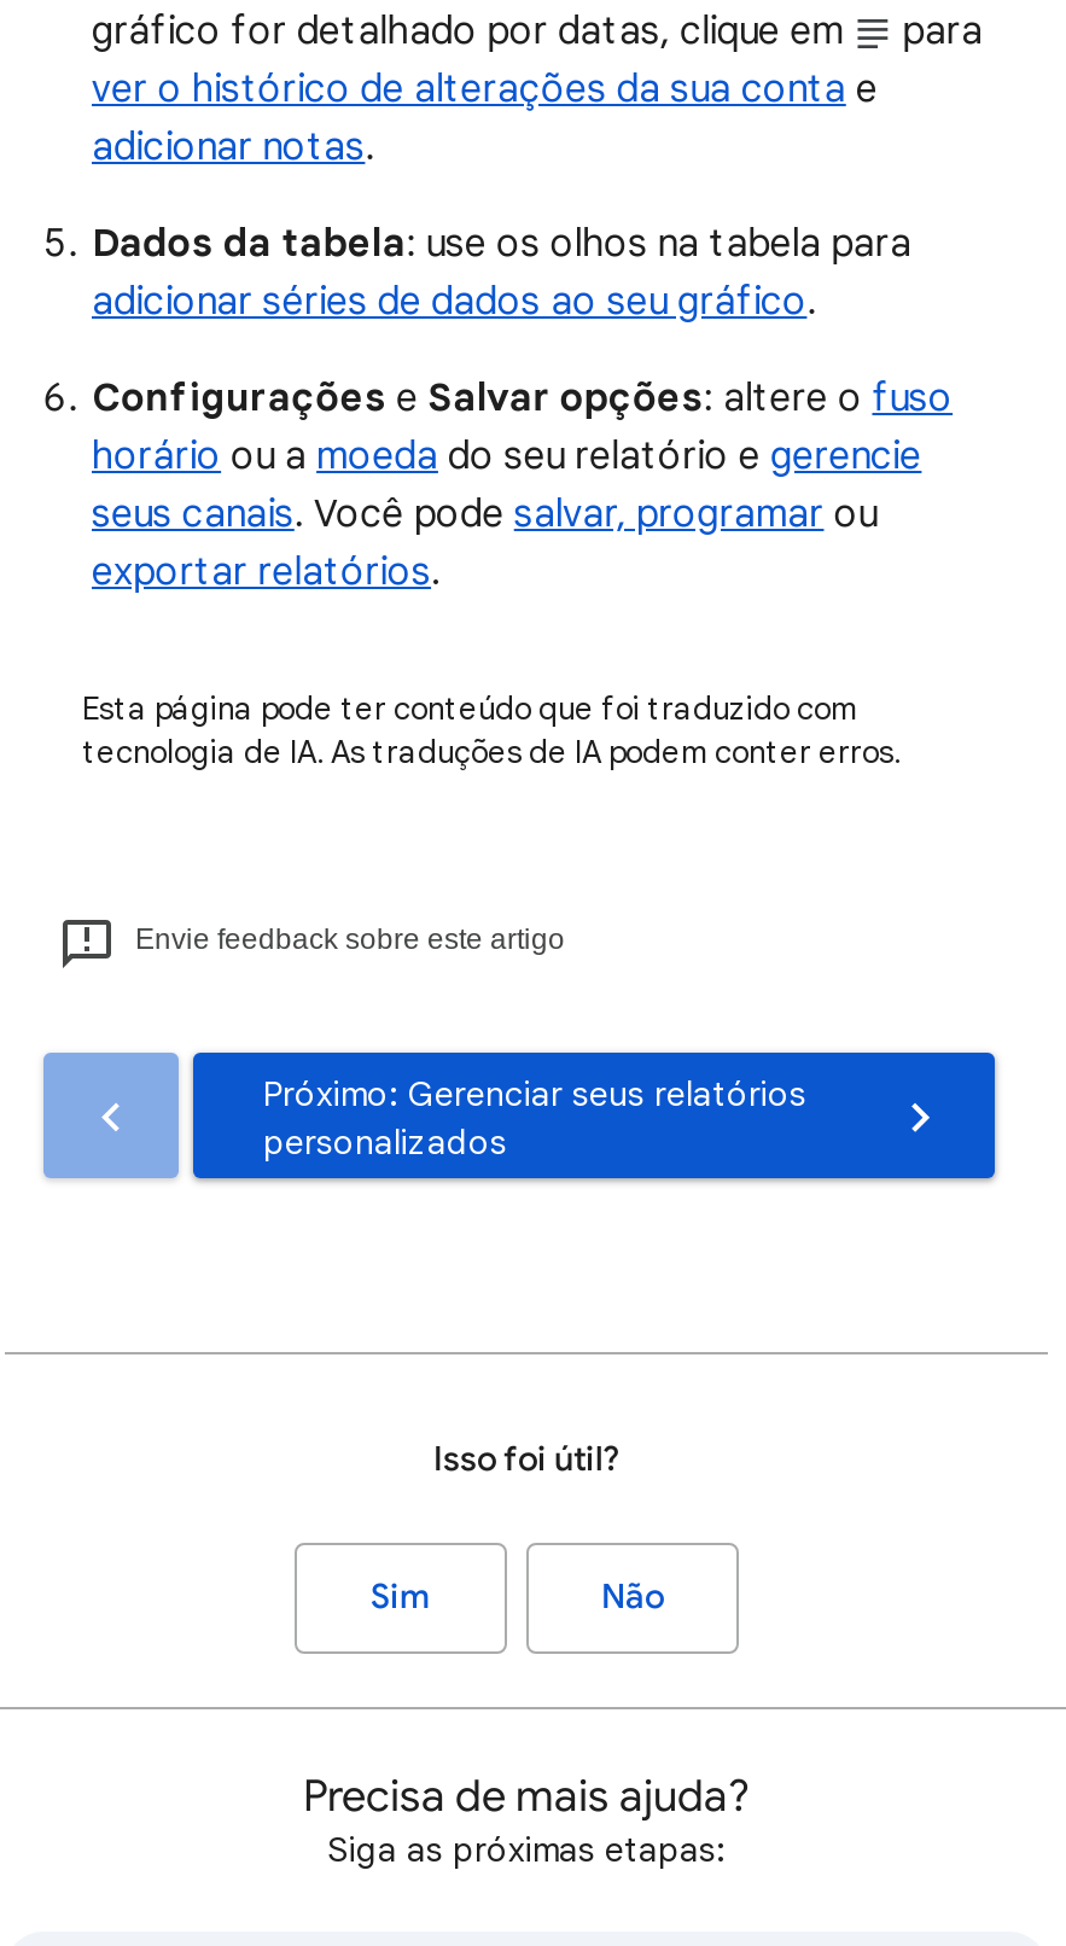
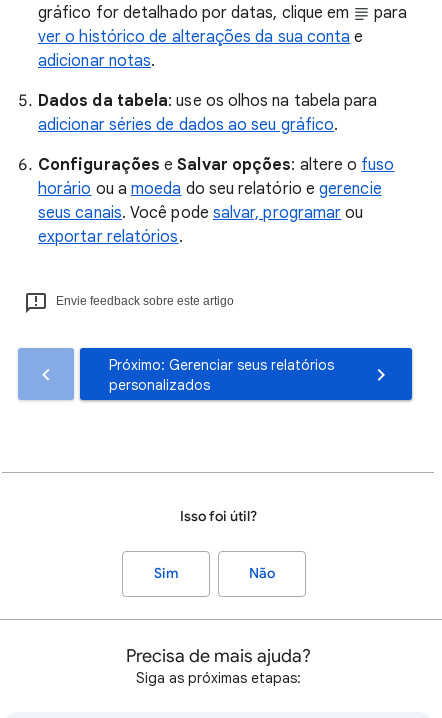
[82,688,901,772] Esta página pode ter conteúdo que foi traduzido com | tecnologia de IA. As traduções de IA podem conter erros. -> none

